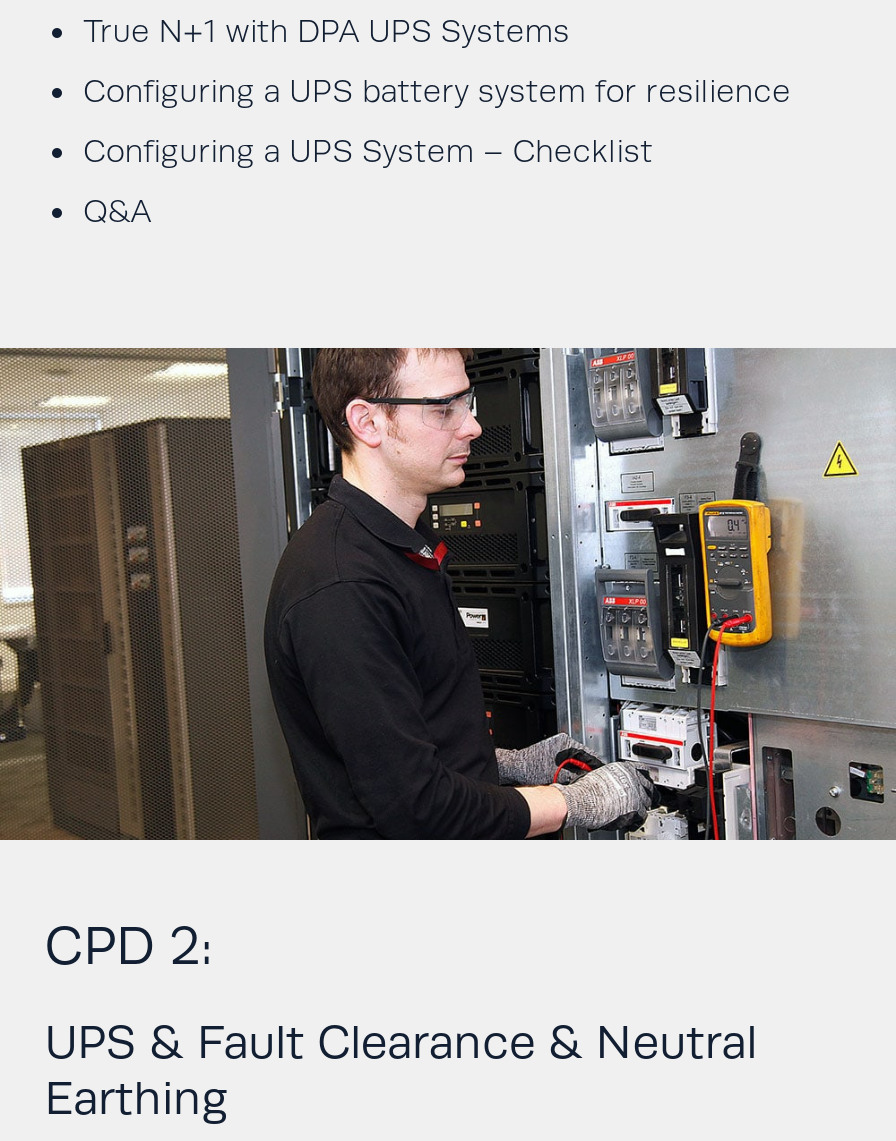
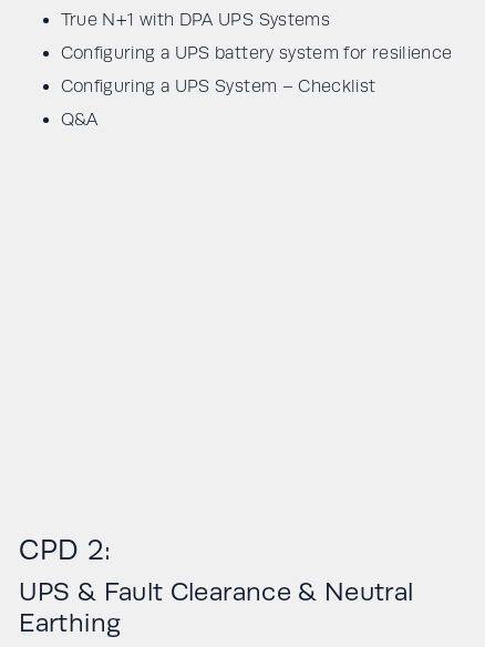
[6,345,890,843] [image] -> none

